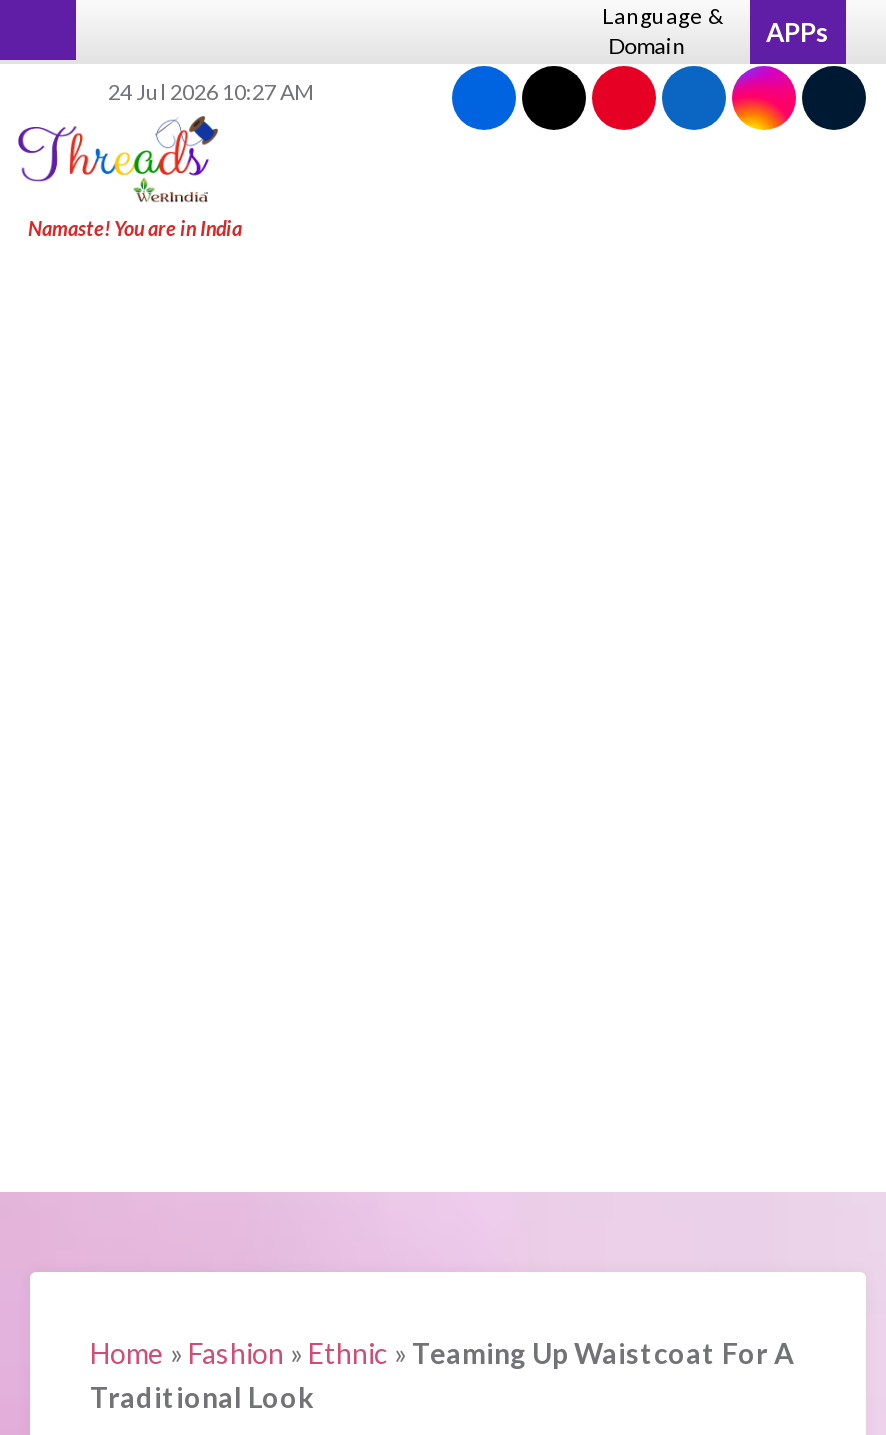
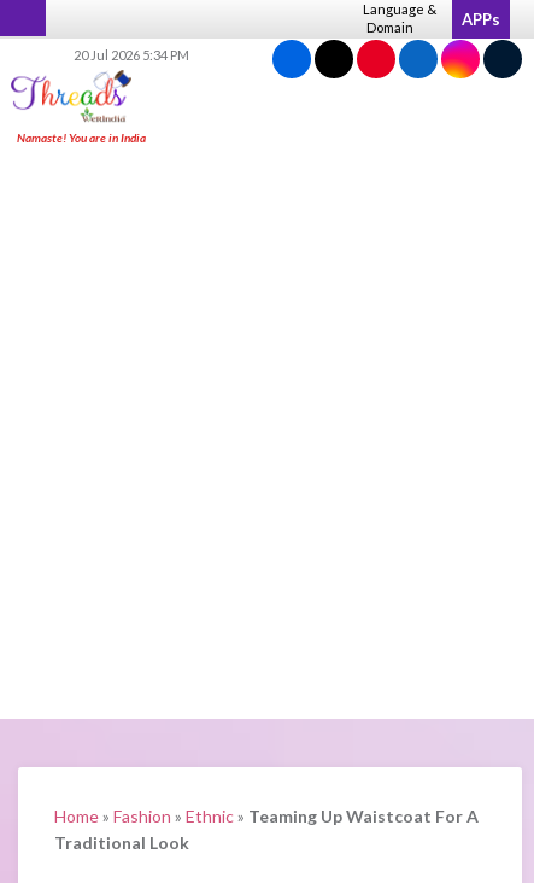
[108,78,314,104] 24 Jul 2026 10:27 AM -> [74,47,189,63] 20 Jul 2026 5:34 PM

